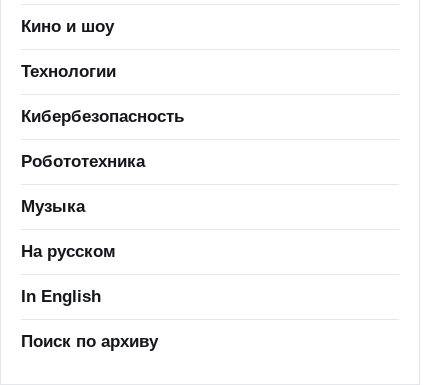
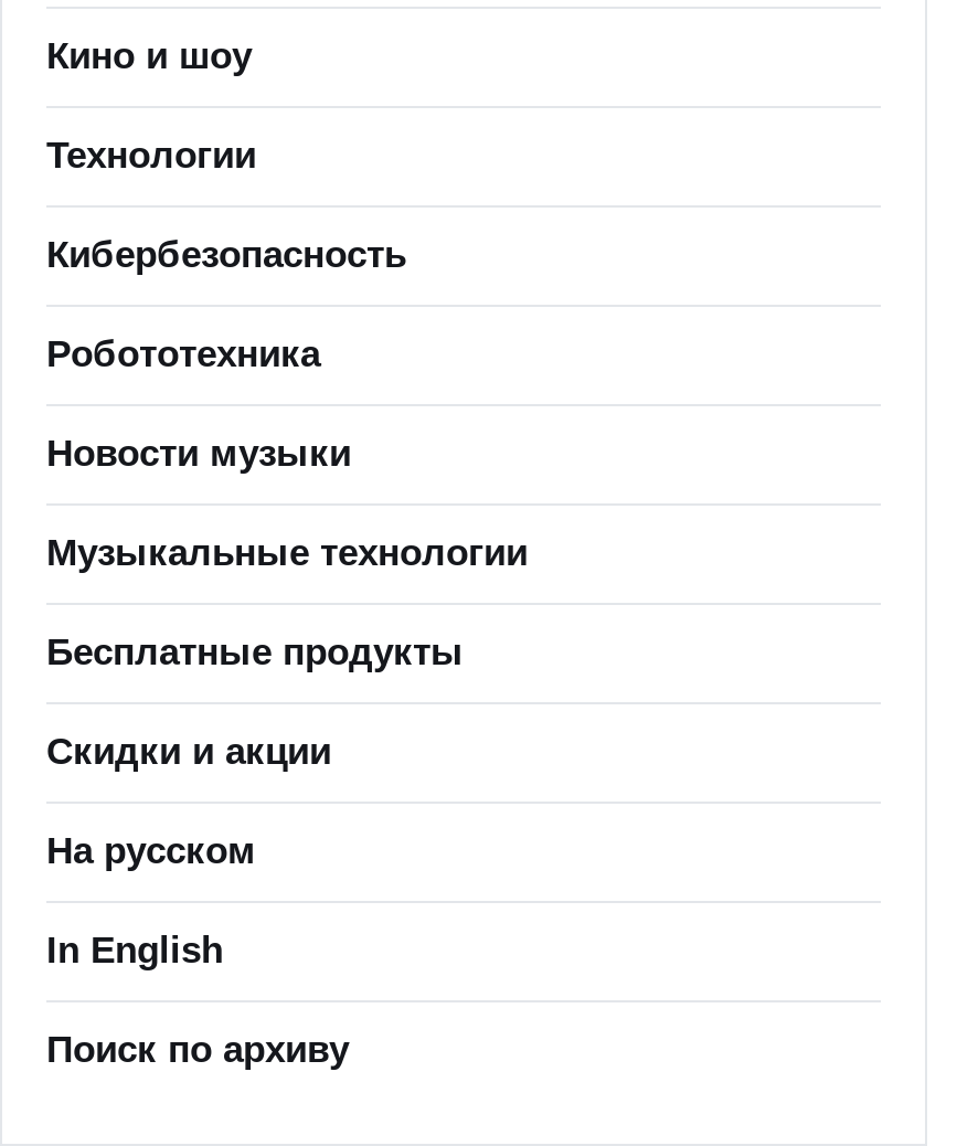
[21,197,85,216] Музыка -> [46,433,528,773] Новости музыки | Музыкальные технологии | Бесплатные продукты | Скидки и акции

